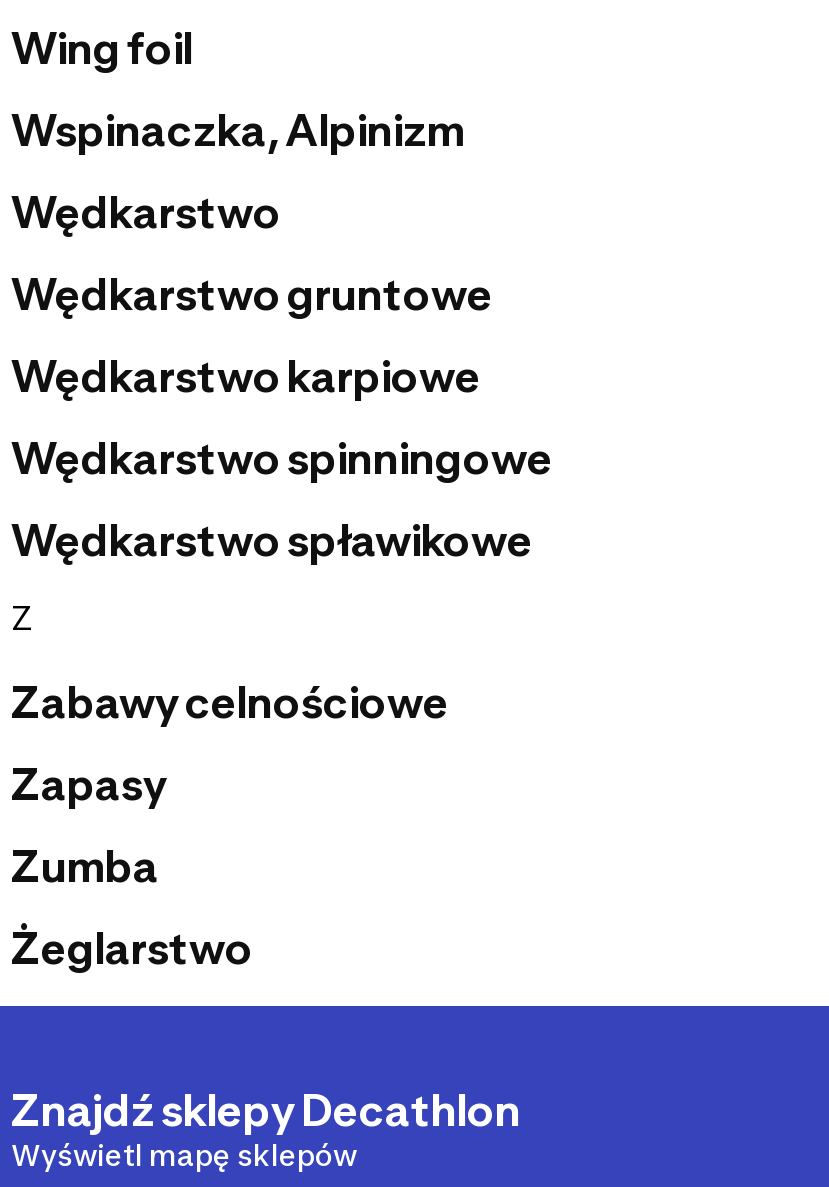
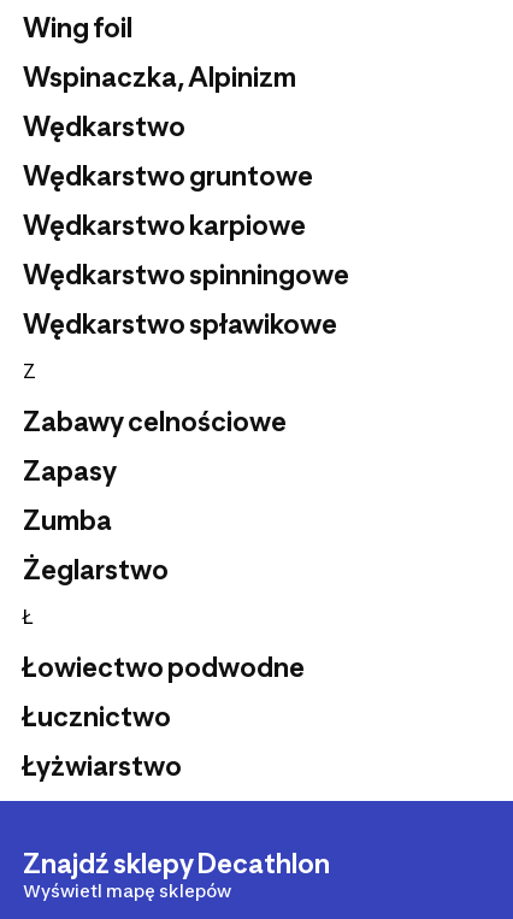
none -> [23,605,305,782] Ł | Łowiectwo podwodne | Łucznictwo | Łyżwiarstwo

